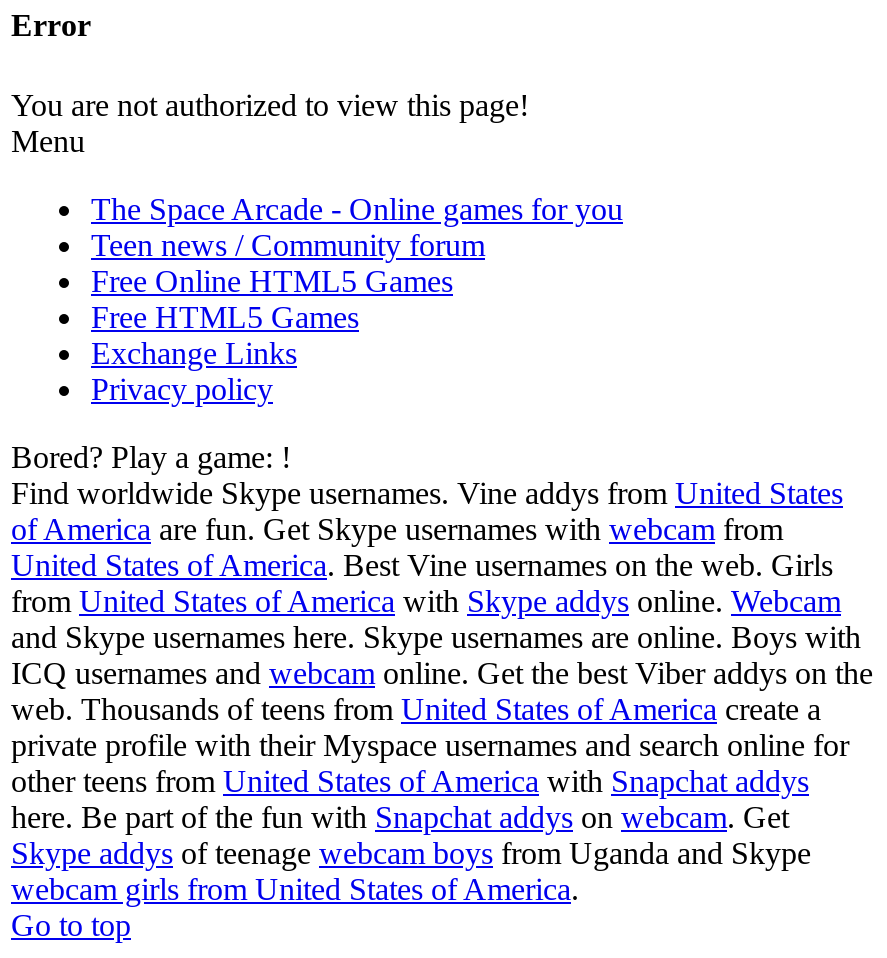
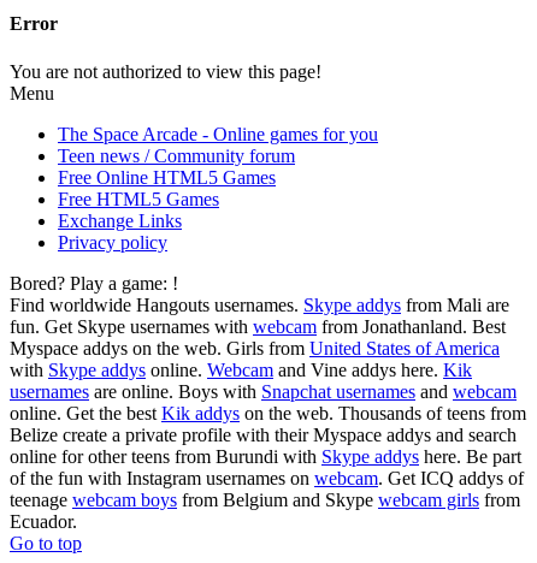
[11,475,873,905] Find worldwide Skype usernames. Vine addys from United States | of America are fun. Get Skype usernames with webcam from | United States of America. Best Vine usernames on the web. Girls | from United States of America with Skype addys online. Webcam | and Skype usernames here. Skype usernames are online. Boys with | ICQ usernames and webcam online. Get the best Viber addys on the | web. Thousands of teens from United States of America create a | private profile with their Myspace usernames and search online for | other teens from United States of America with Snapchat addys | here. Be part of the fun with Snapchat addys on webcam. Get | Skype addys of teenage webcam boys from Uganda and Skype | webcam girls from United States of America. -> [10,294,526,531] Find worldwide Hangouts usernames. Skype addys from Mali are | fun. Get Skype usernames with webcam from Jonathanland. Best | Myspace addys on the web. Girls from United States of America | withSkype addys online. Webcam and Vine addys here. Kik | usernames are online. Boys with Snapchat usernames and webcam | online. Get the best Kik addys on the web. Thousands of teens from | Belize create a private profile with their Myspace addys and search | online for other teens from Burundi with Skype addys here. Be part | of the fun with Instagram usernames on webcam. Get ICQ addys of | teenage webcam boys from Belgium and Skype webcam girls from | Ecuador.

